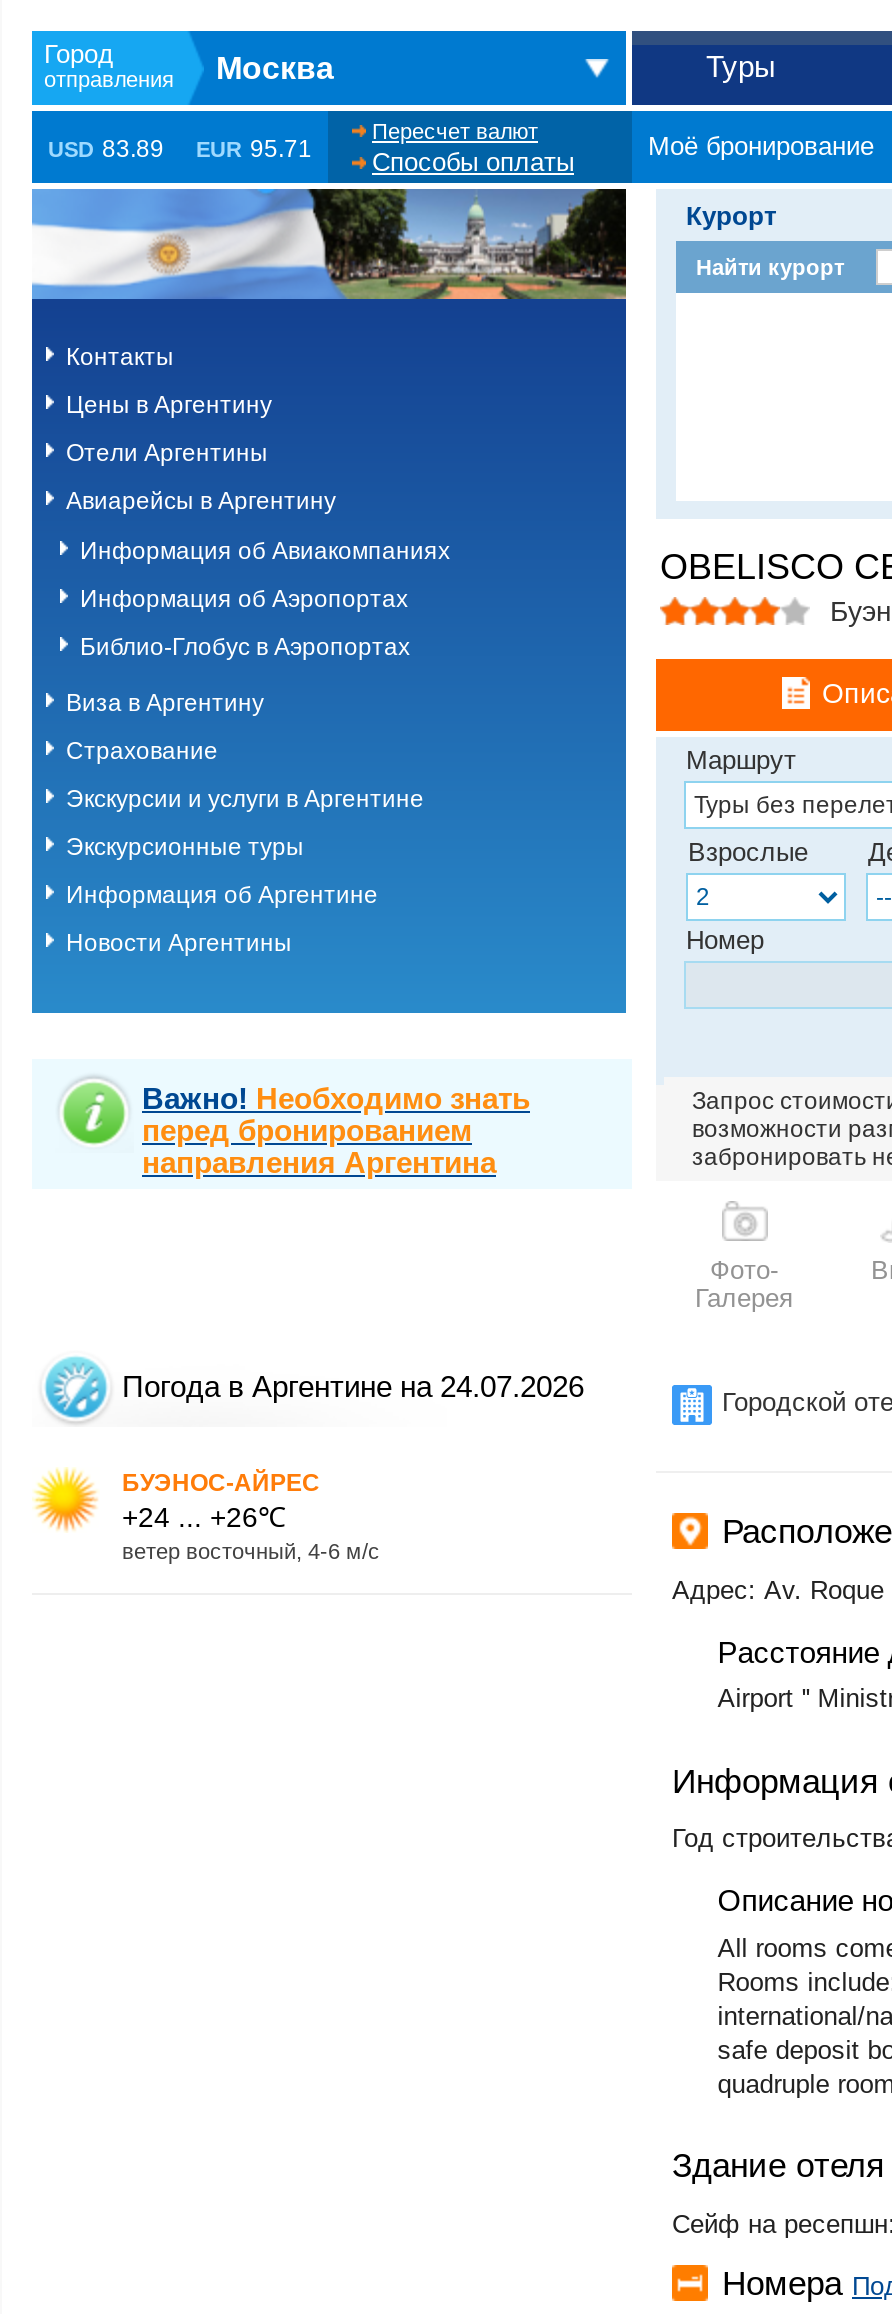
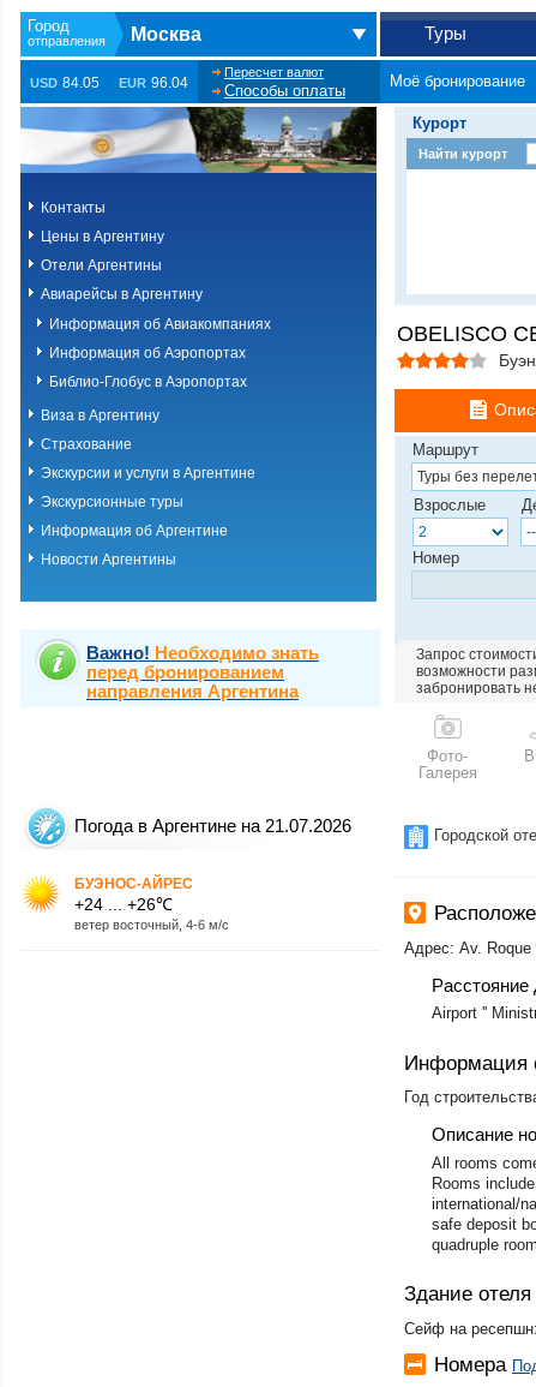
[48,135,164,163] USD 83.89 -> [30,74,100,91] USD 84.05
[196,135,312,163] EUR 95.71 -> [119,74,188,91] EUR 96.04
[122,1369,584,1403] Погода в Аргентине на 24.07.2026 -> [74,815,351,836] Погода в Аргентине на 21.07.2026

